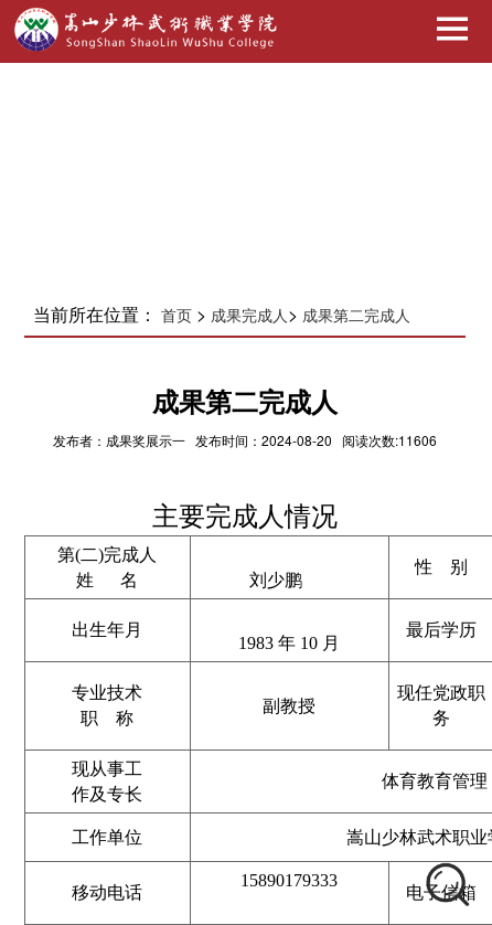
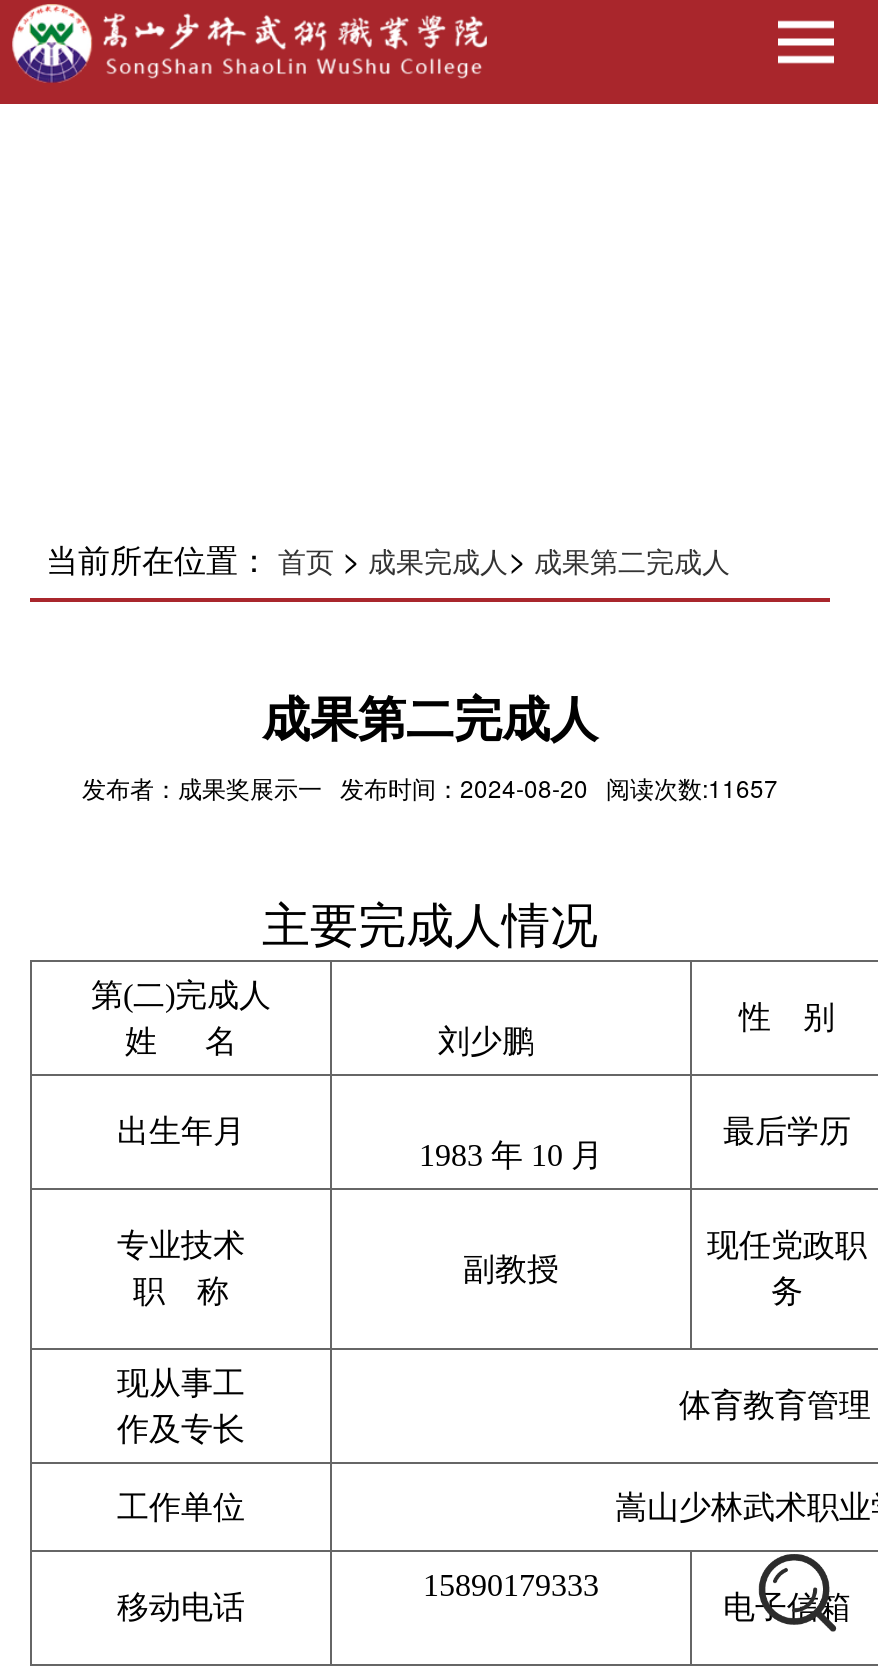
[53,430,437,449] 发布者：成果奖展示一 发布时间：2024-08-20 阅读次数:11606 -> [82,769,778,803] 发布者：成果奖展示一 发布时间：2024-08-20 阅读次数:11657

